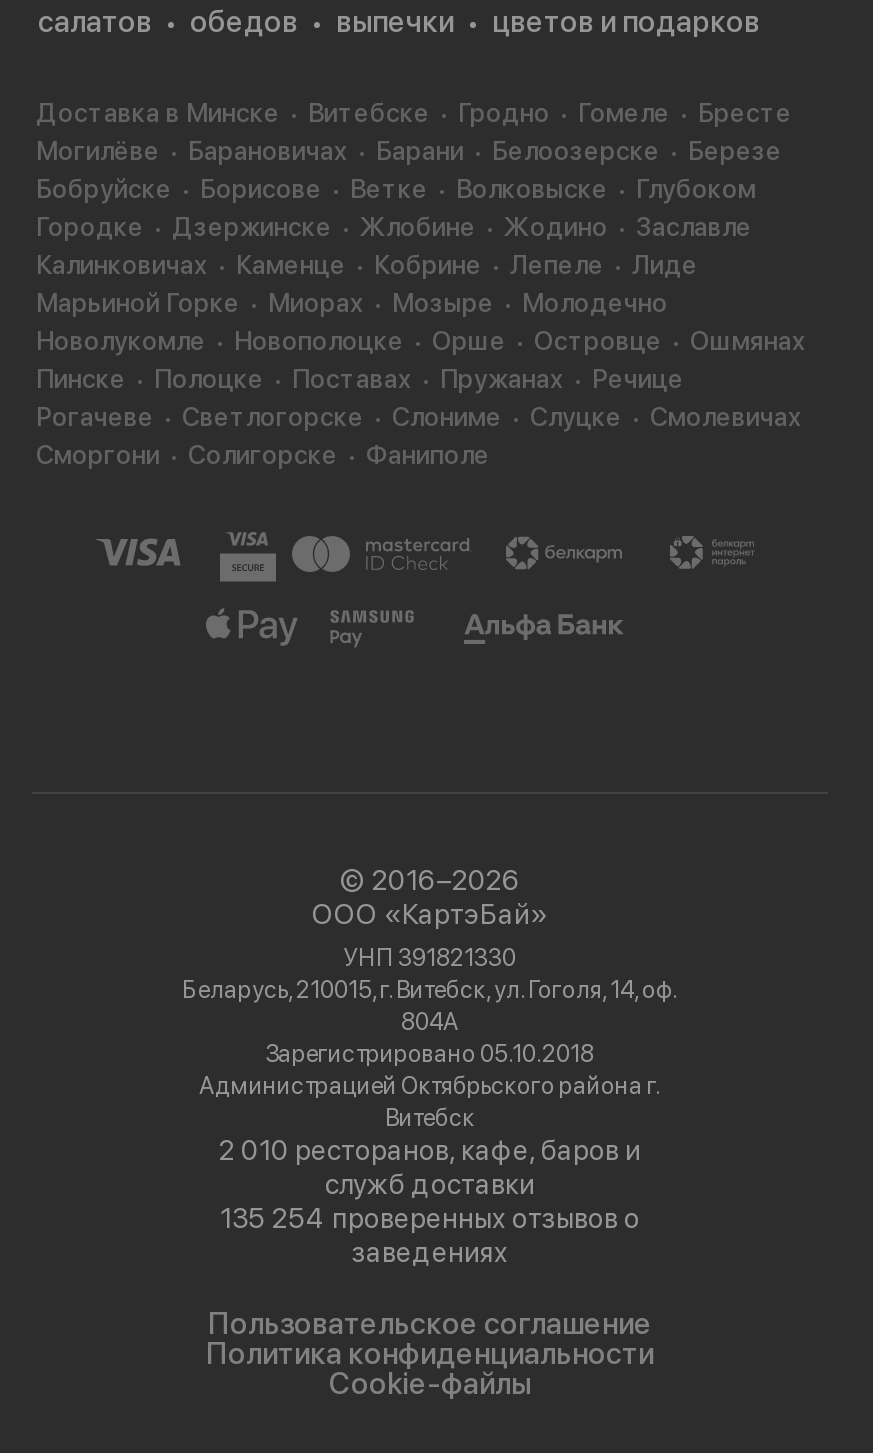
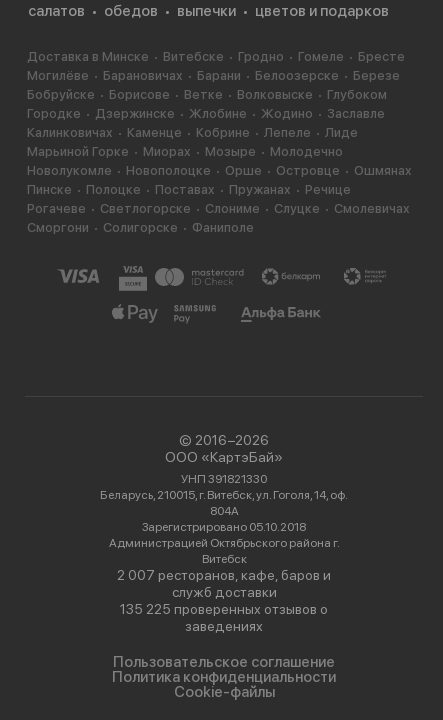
[219,1134,641,1166] 2 010 ресторанов, кафе, баров и -> [117,567,331,583] 2 007 ресторанов, кафе, баров и
[220,1202,640,1234] 135 254 проверенных отзывов о -> [120,601,328,617] 135 225 проверенных отзывов о

